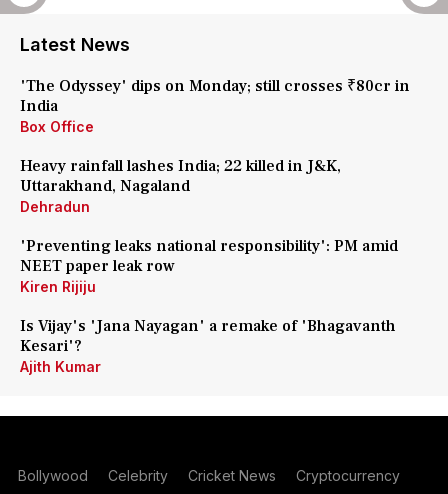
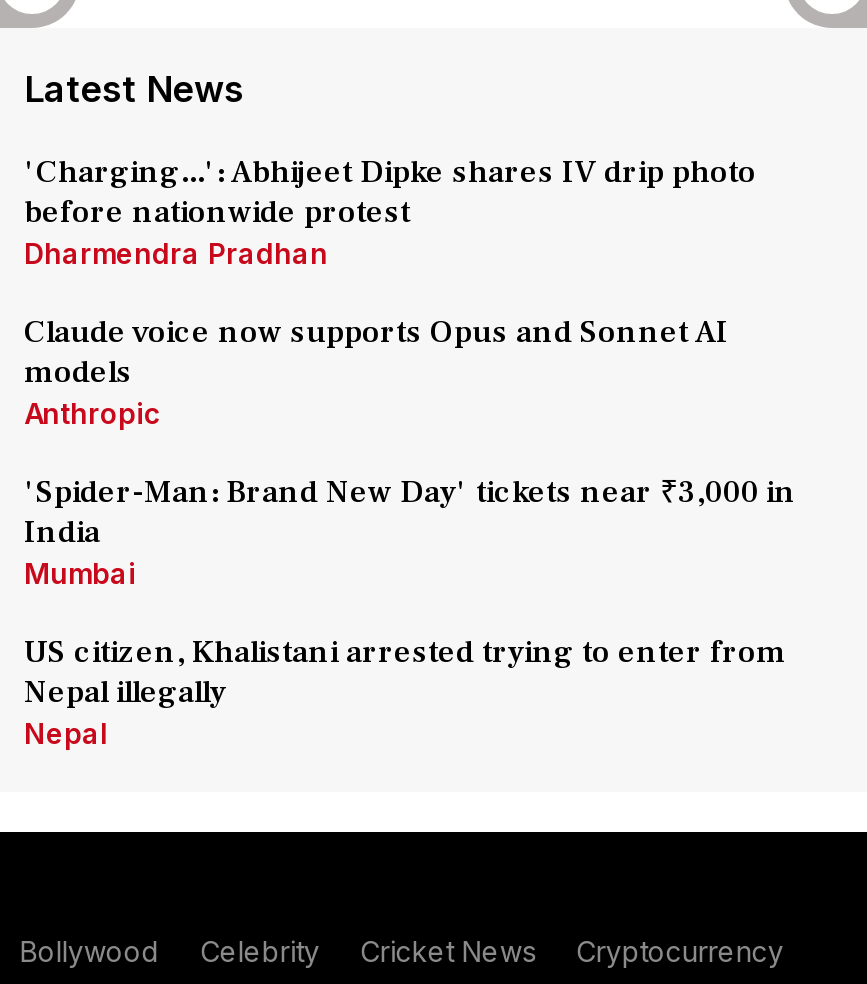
[20,76,410,96] 'The Odyssey' dips on Monday; still crosses ₹80cr in -> [24,152,796,512] 'Charging...': Abhijeet Dipke shares IV drip photo | before nationwide protest | Dharmendra Pradhan | Claude voice now supports Opus and Sonnet AI | models | Anthropic | 'Spider-Man: Brand New Day' tickets near ₹3,000 in
moved [20,96,58,116] -> [24,512,100,552]: India
[20,118,398,375] Box Office | Heavy rainfall lashes India; 22 killed in J&K, | Uttarakhand, Nagaland | Dehradun | 'Preventing leaks national responsibility': PM amid | NEET paper leak row | Kiren Rijiju | Is Vijay's 'Jana Nayagan' a remake of 'Bhagavanth | Kesari'? | Ajith Kumar -> [24,556,786,750] Mumbai | US citizen, Khalistani arrested trying to enter from | Nepal illegally | Nepal

